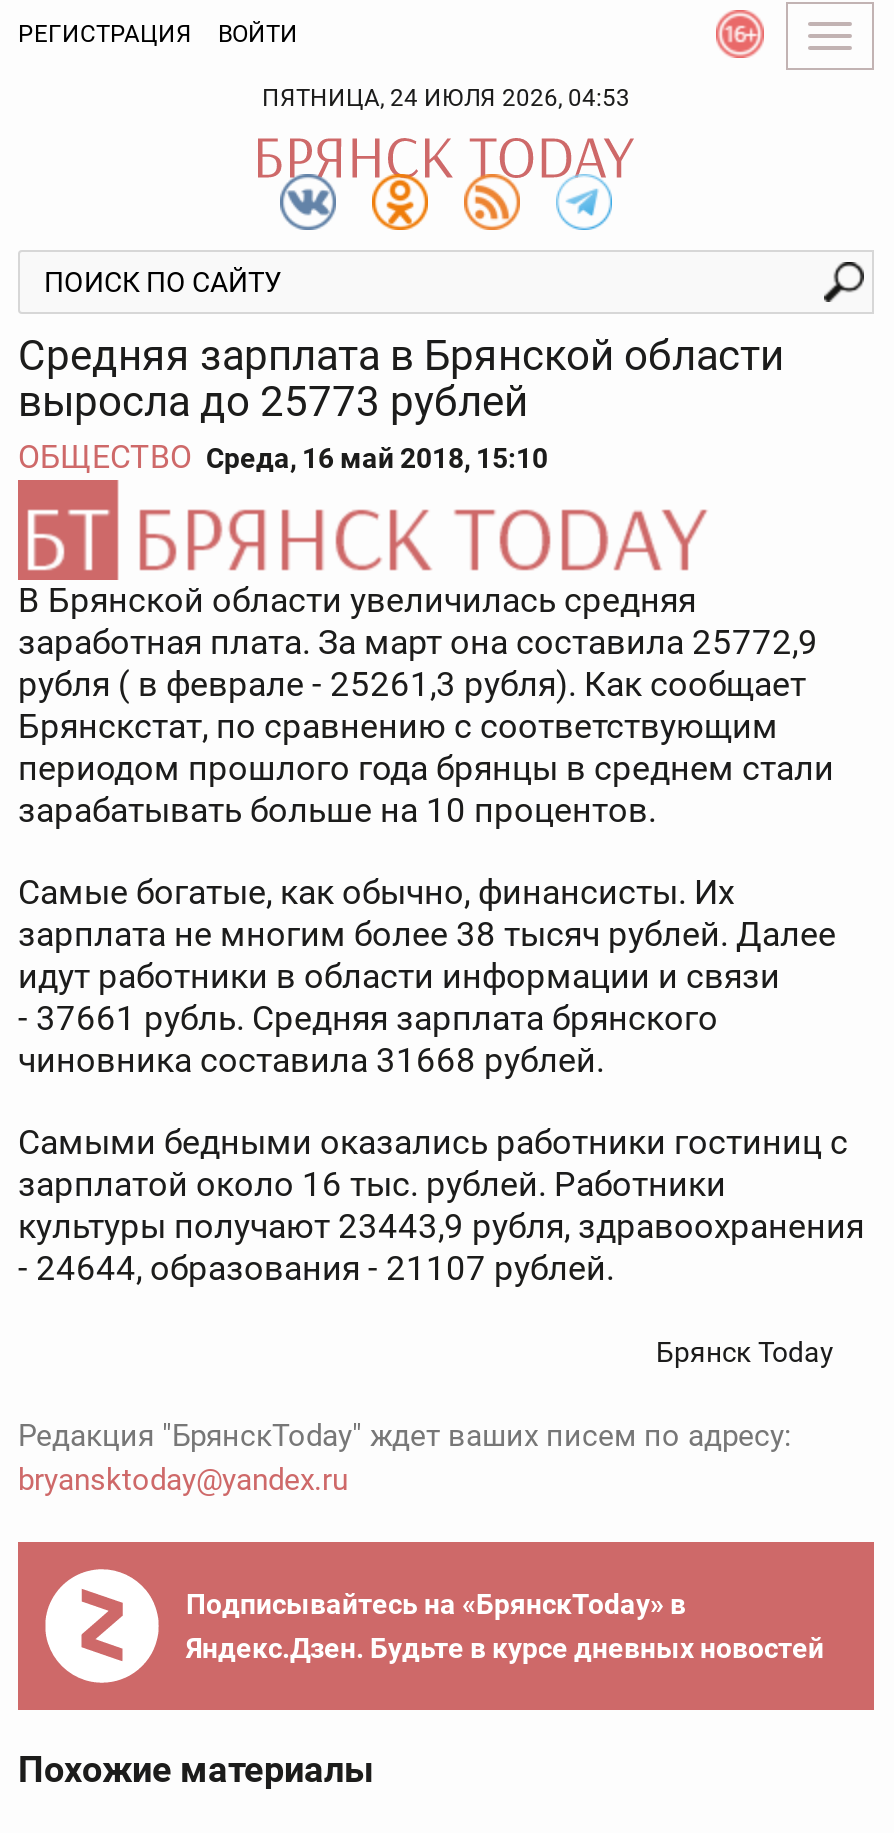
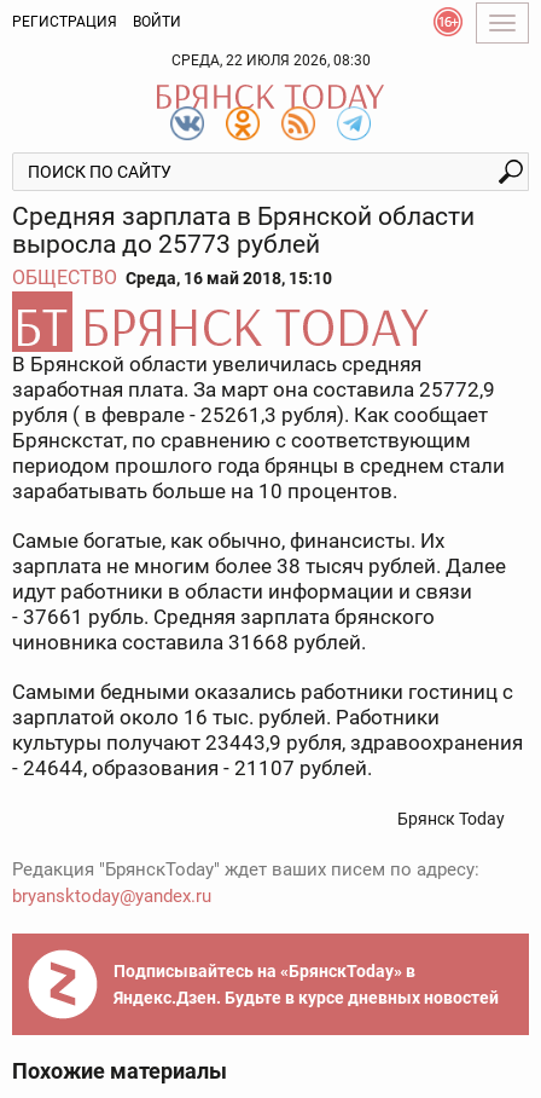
[262,84,630,112] ПЯТНИЦА, 24 ИЮЛЯ 2026, 04:53 -> [171,52,370,69] СРЕДА, 22 ИЮЛЯ 2026, 08:30

